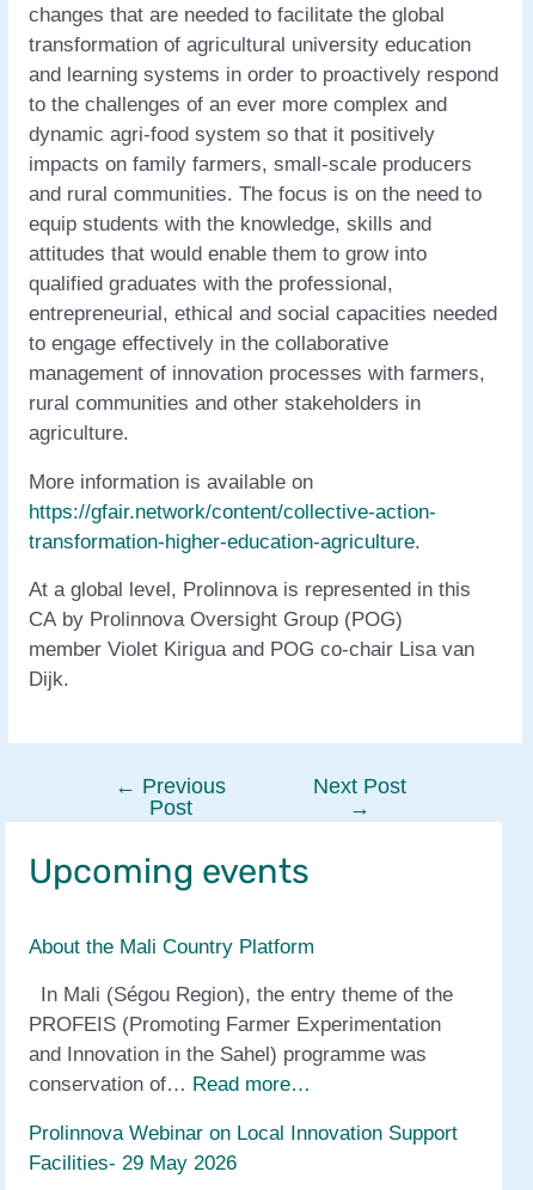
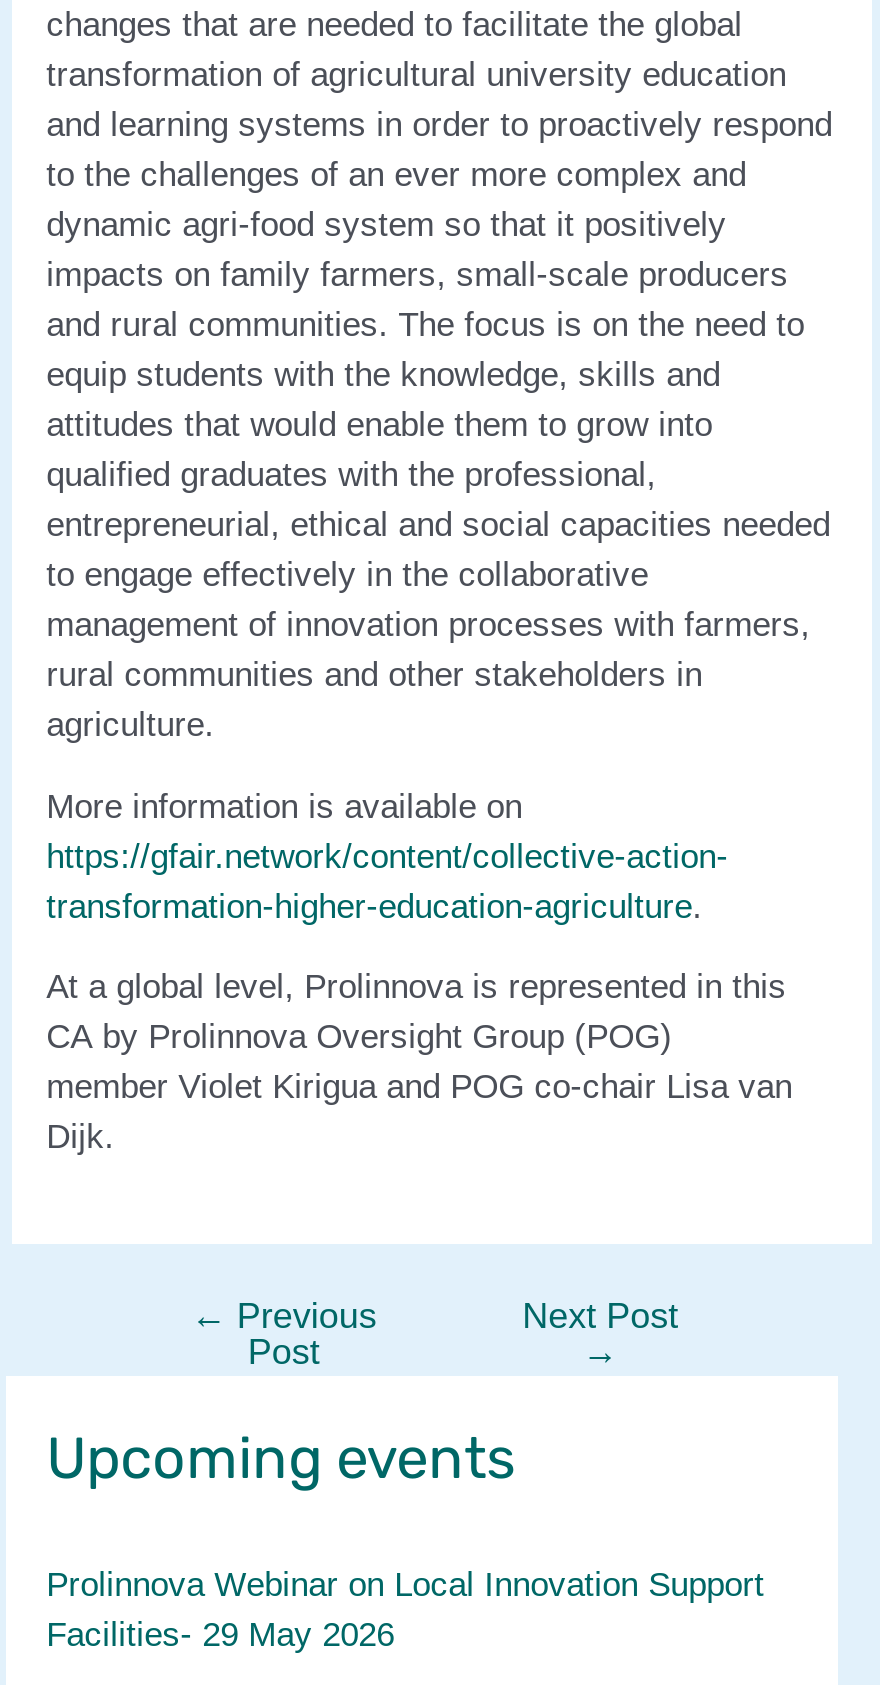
[29,936,453,1096] About the Mali Country Platform | In Mali (Ségou Region), the entry theme of the | PROFEIS (Promoting Farmer Experimentation | and Innovation in the Sahel) programme was | conservation of… Read more… -> none

